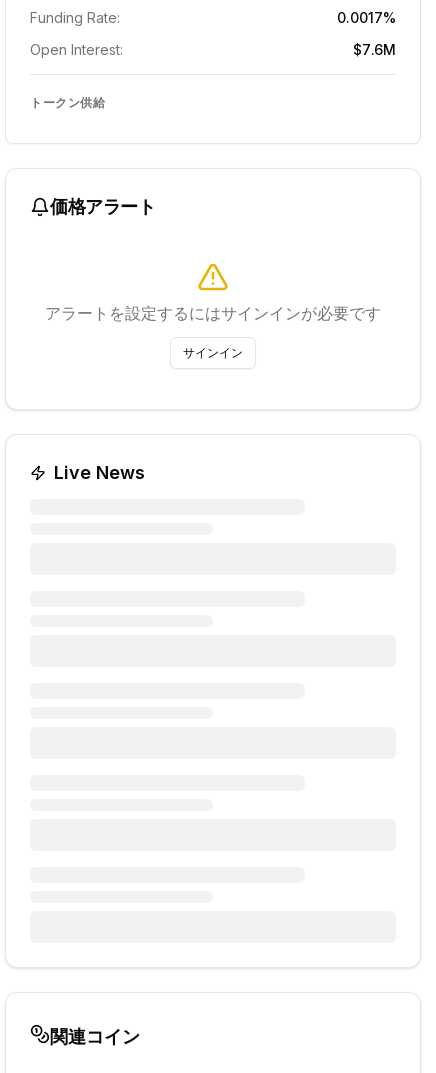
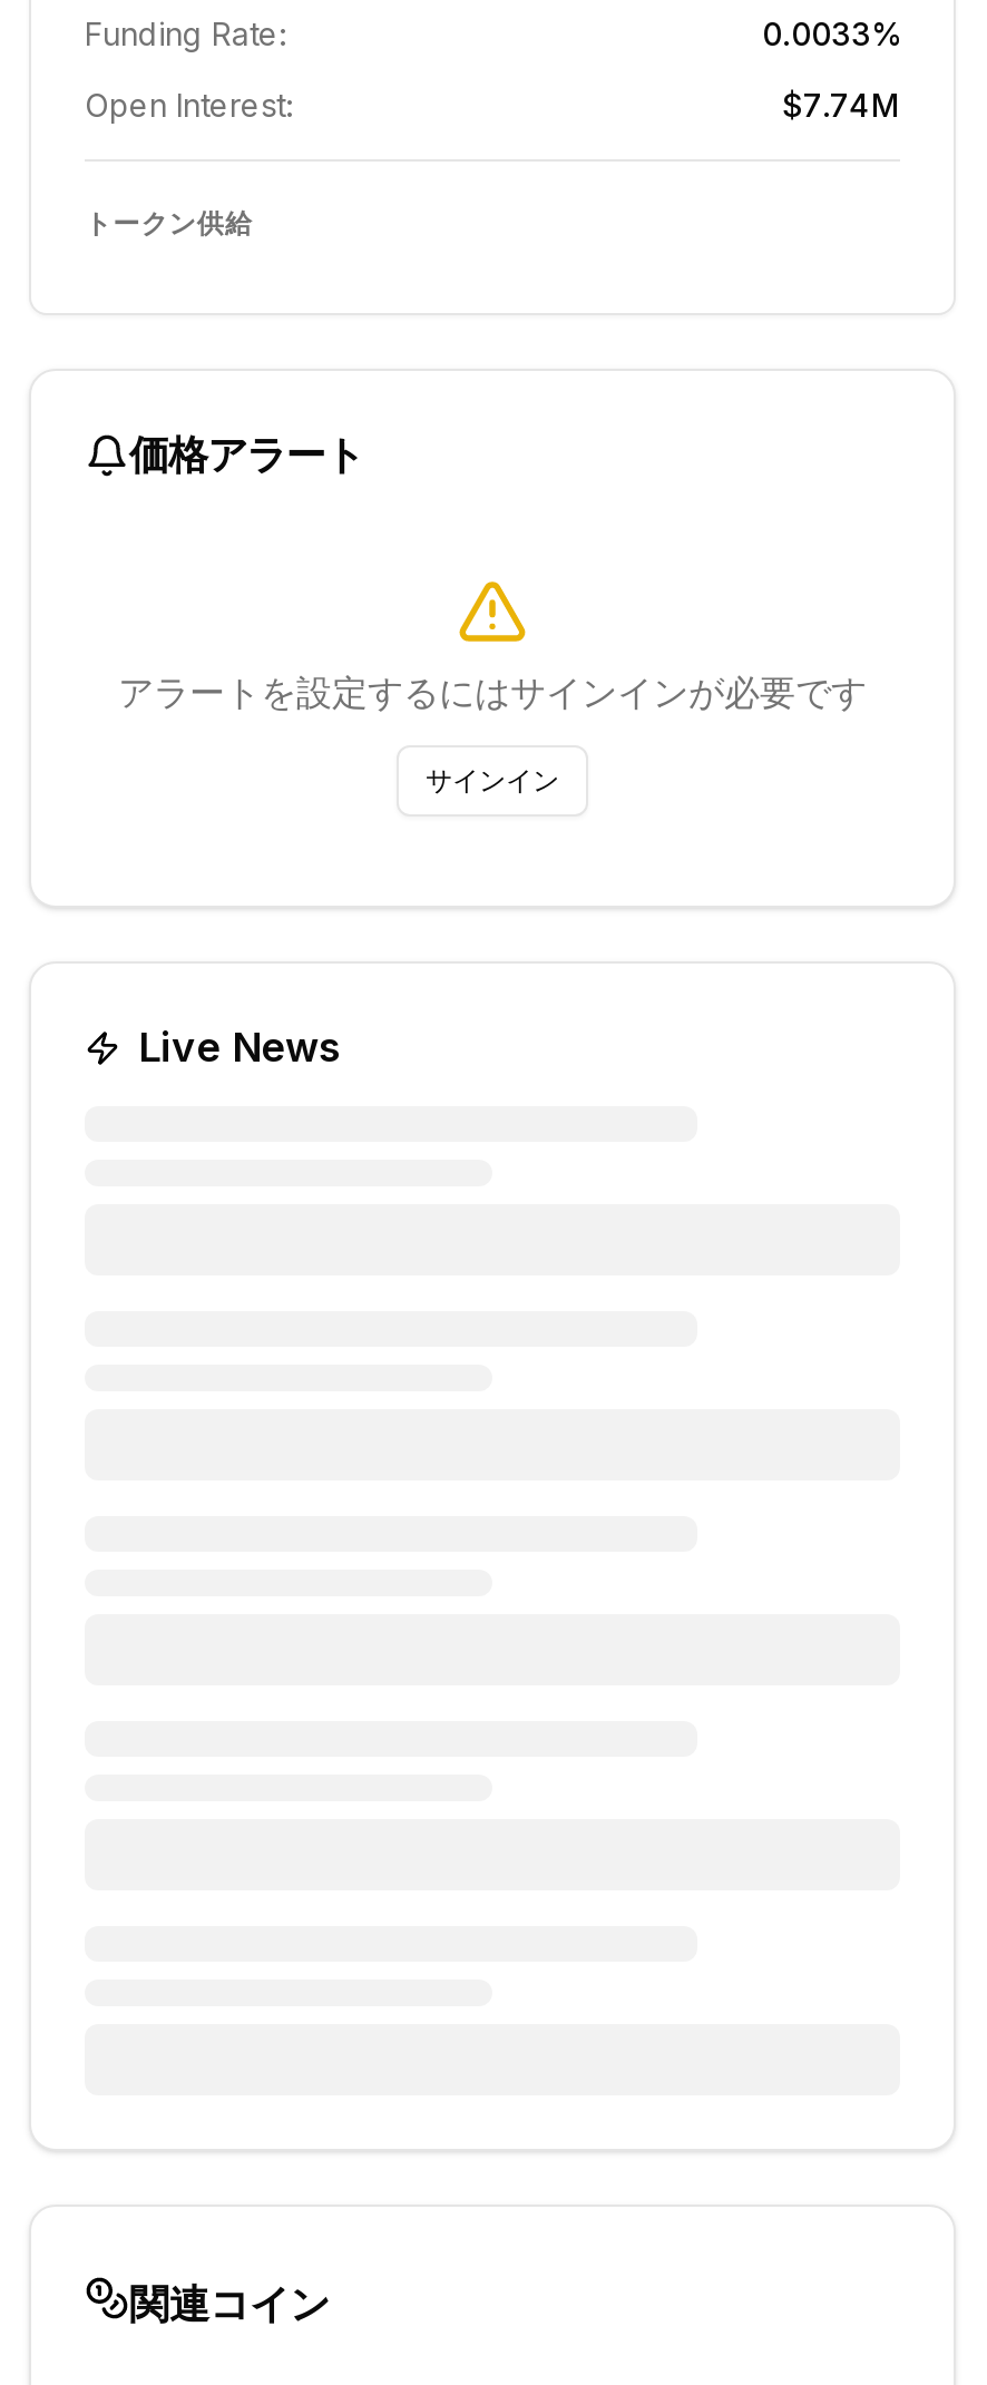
[337,9,396,26] 0.0017% -> [762,14,900,52] 0.0033%
[353,41,396,58] $7.6M -> [782,86,900,124] $7.74M

